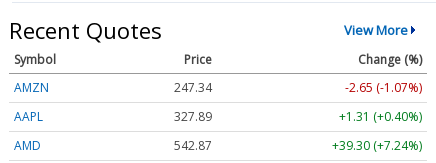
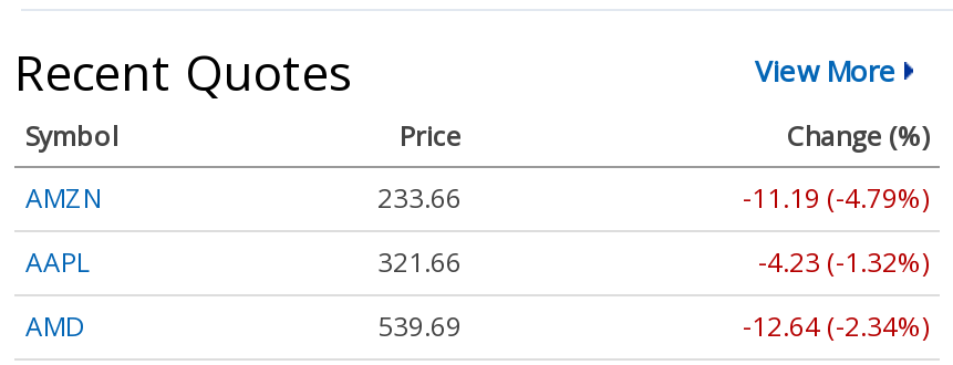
[174,78,212,95] 247.34 -> [377,178,462,216] 233.66
[345,78,422,95] -2.65 (-1.07%) -> [743,178,929,216] -11.19 (-4.79%)
[174,107,212,124] 327.89 -> [377,242,462,280] 321.66
[339,107,422,124] +1.31 (+0.40%) -> [758,242,929,280] -4.23 (-1.32%)
[174,136,212,153] 542.87 -> [377,306,462,344] 539.69
[332,136,422,153] +39.30 (+7.24%) -> [743,306,929,344] -12.64 (-2.34%)

